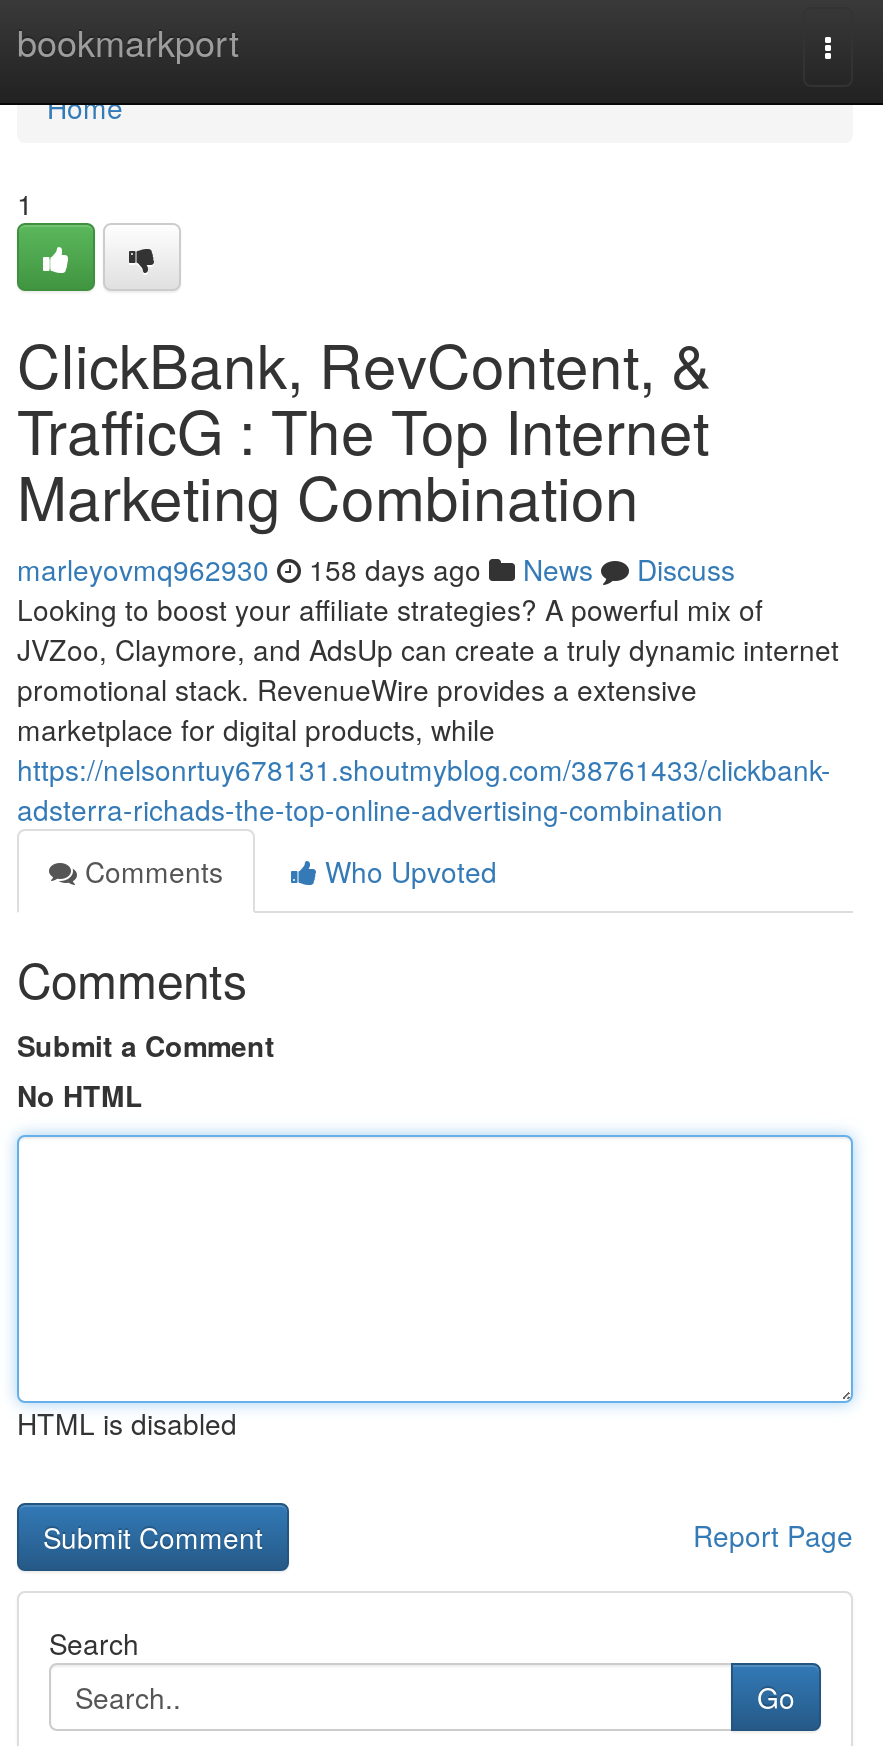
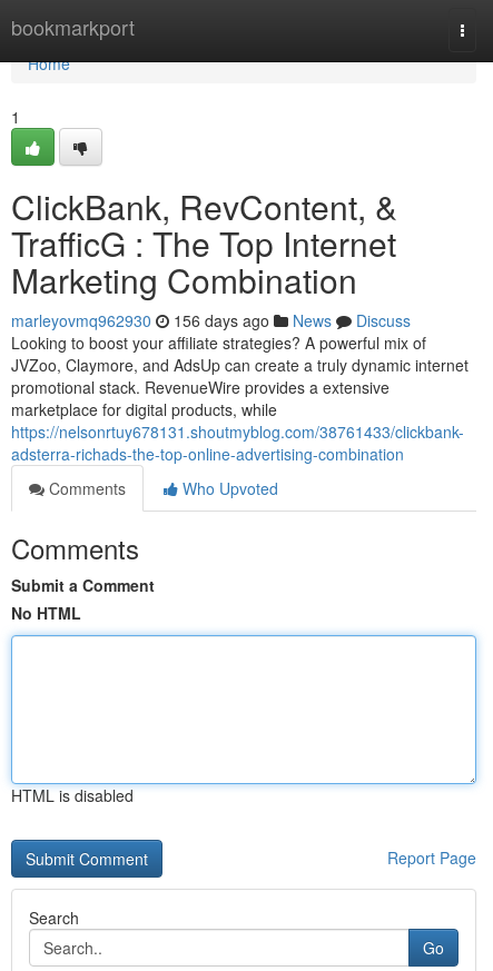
[17,549,735,589] marleyovmq962930 158 days ago News Discuss -> [11,309,411,331] marleyovmq962930 156 days ago News Discuss

